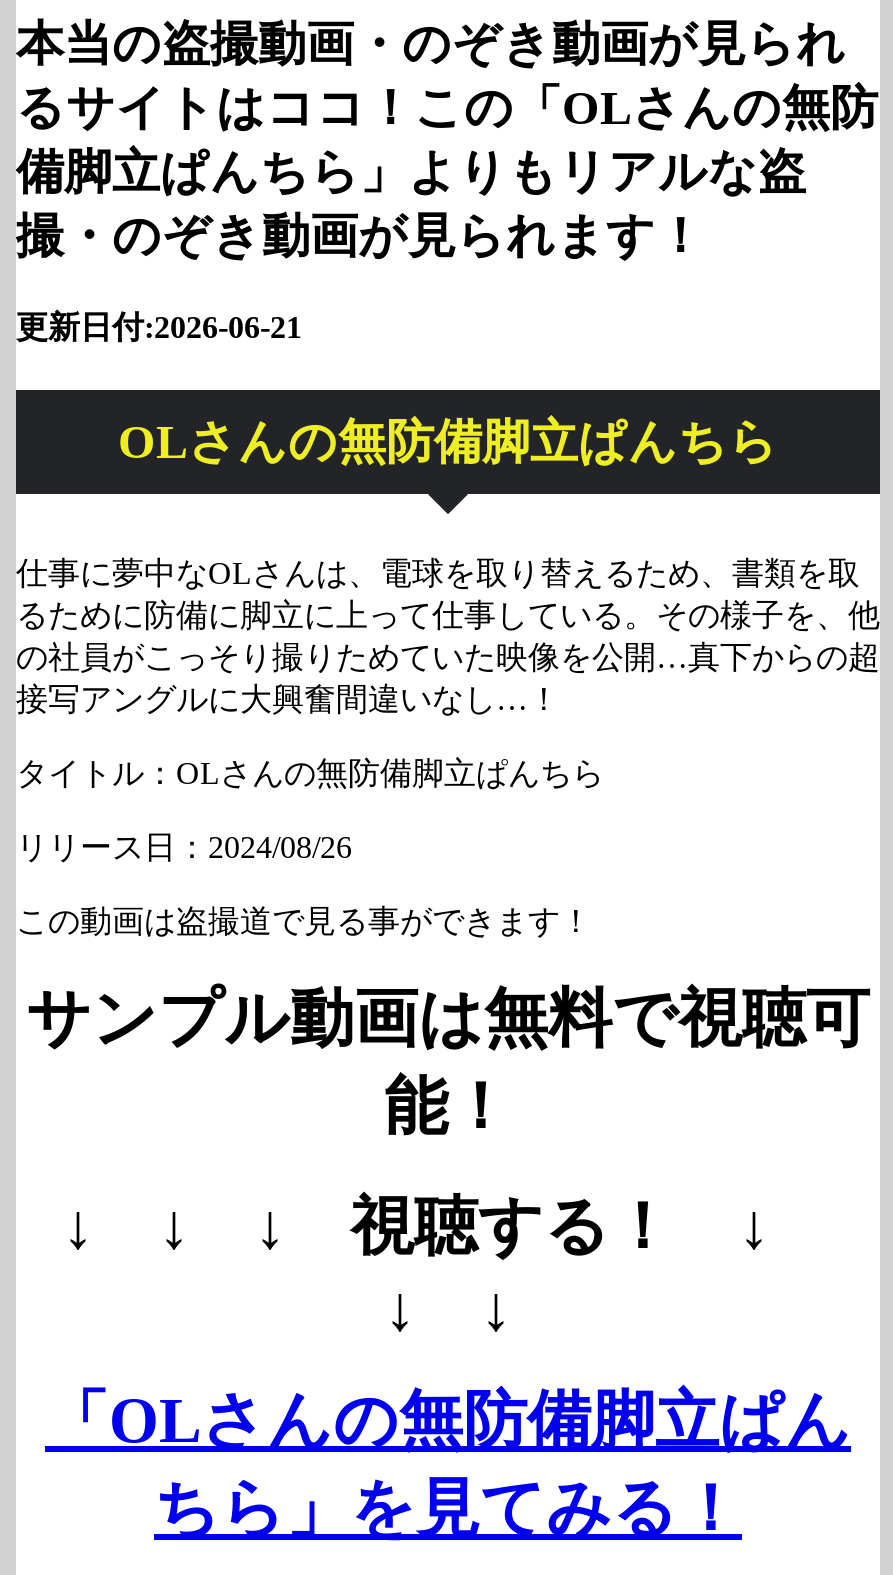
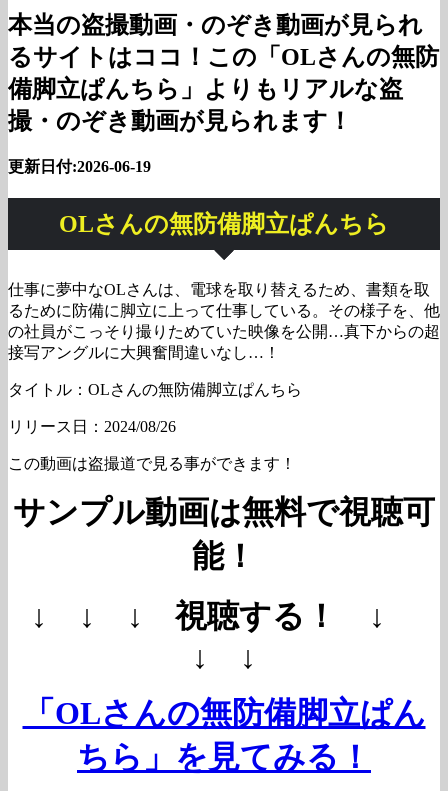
[16,310,302,344] 更新日付:2026-06-21 -> [8,158,151,175] 更新日付:2026-06-19

